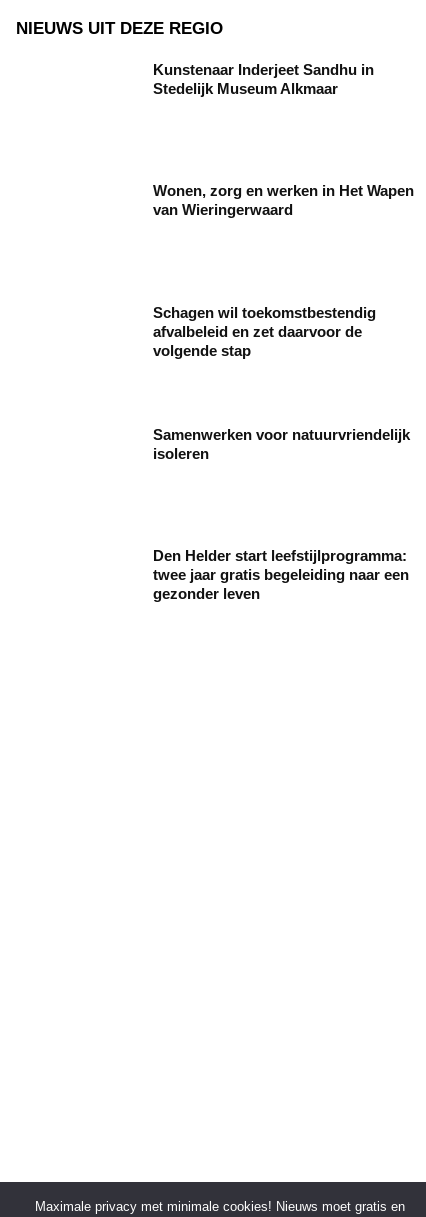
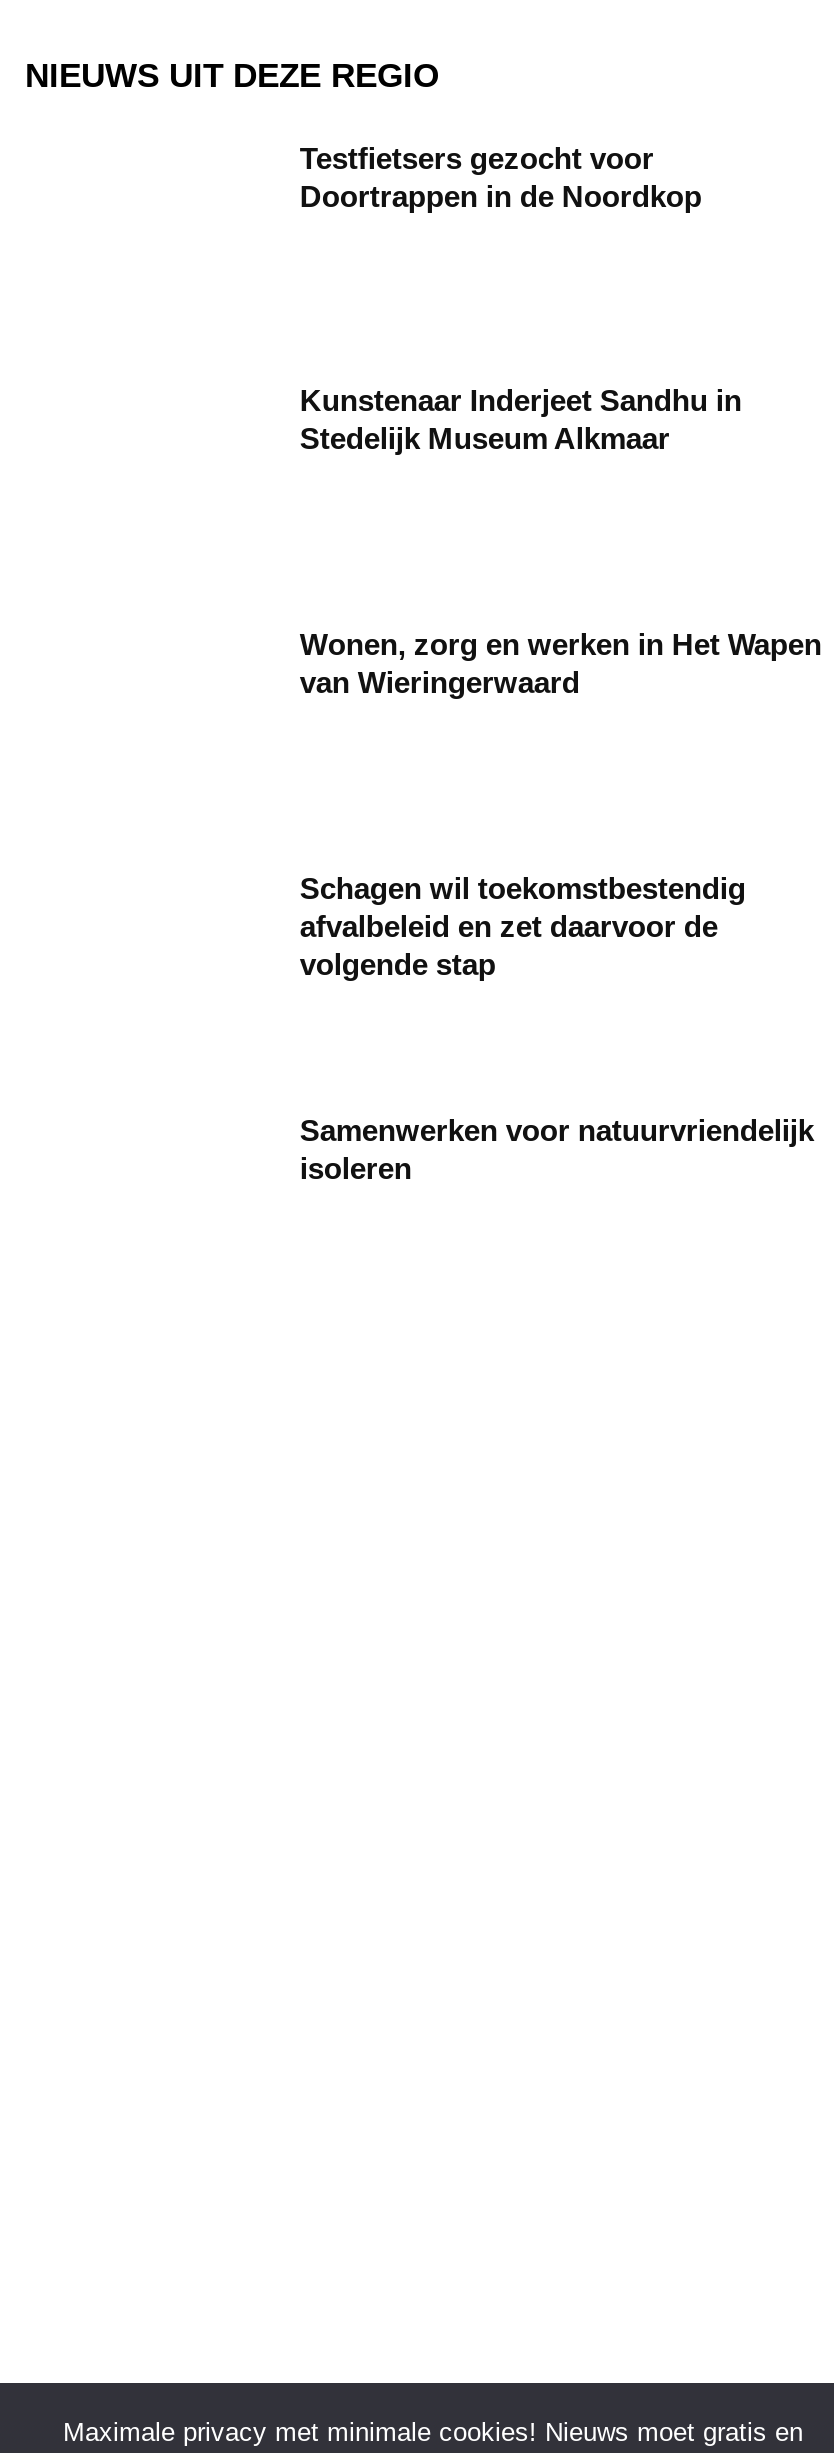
none -> [300,140,710,212] Testfietsers gezocht voor | Doortrappen in de Noordkop
moved [153,61,414,462] -> [300,384,822,1186]: Kunstenaar Inderjeet Sandhu in | Stedelijk Museum Alkmaar | Wonen, zorg en werken in Het Wapen | ... | Samenwerken voor natuurvriendelijk | isoleren
[153,547,409,602] Den Helder start leefstijlprogramma: | twee jaar gratis begeleiding naar een | gezonder leven -> none

